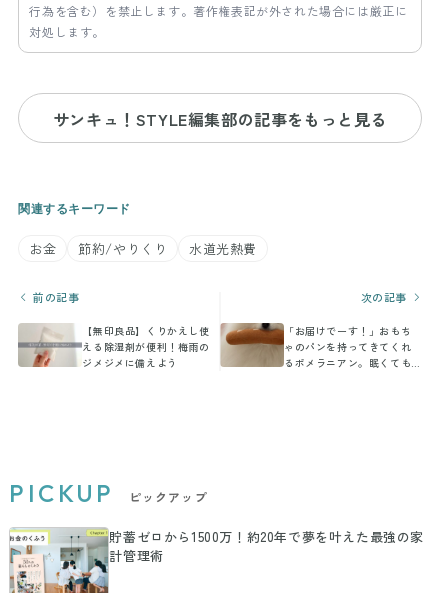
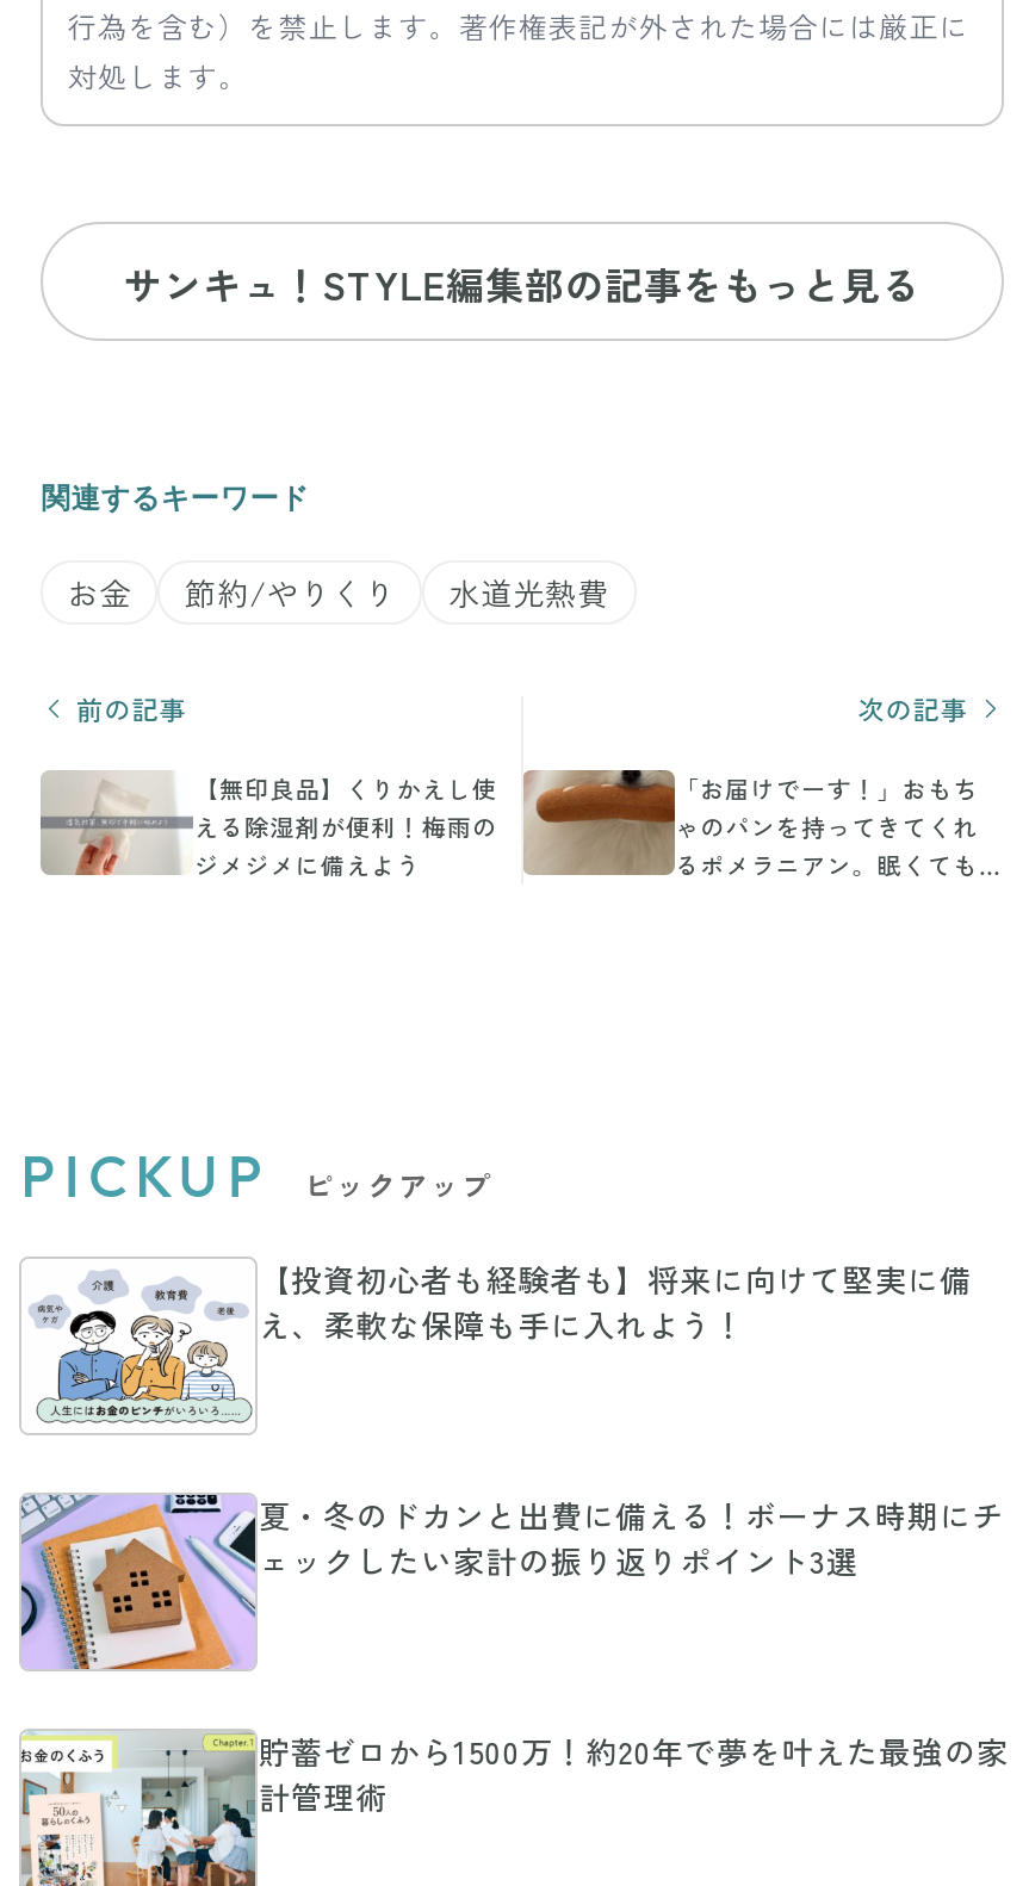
none -> [19,1490,1004,1674] [image] | 夏・冬のドカンと出費に備える！ボーナス時期にチ | ェックしたい家計の振り返りポイント3選
none -> [29,1256,972,1435] [image] | 【投資初心者も経験者も】将来に向けて堅実に備 | え、柔軟な保障も手に入れよう！

